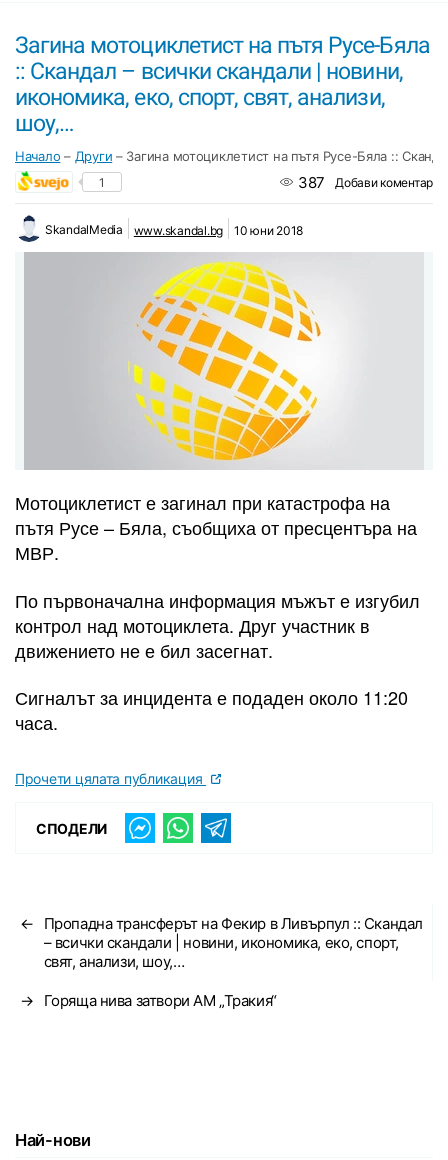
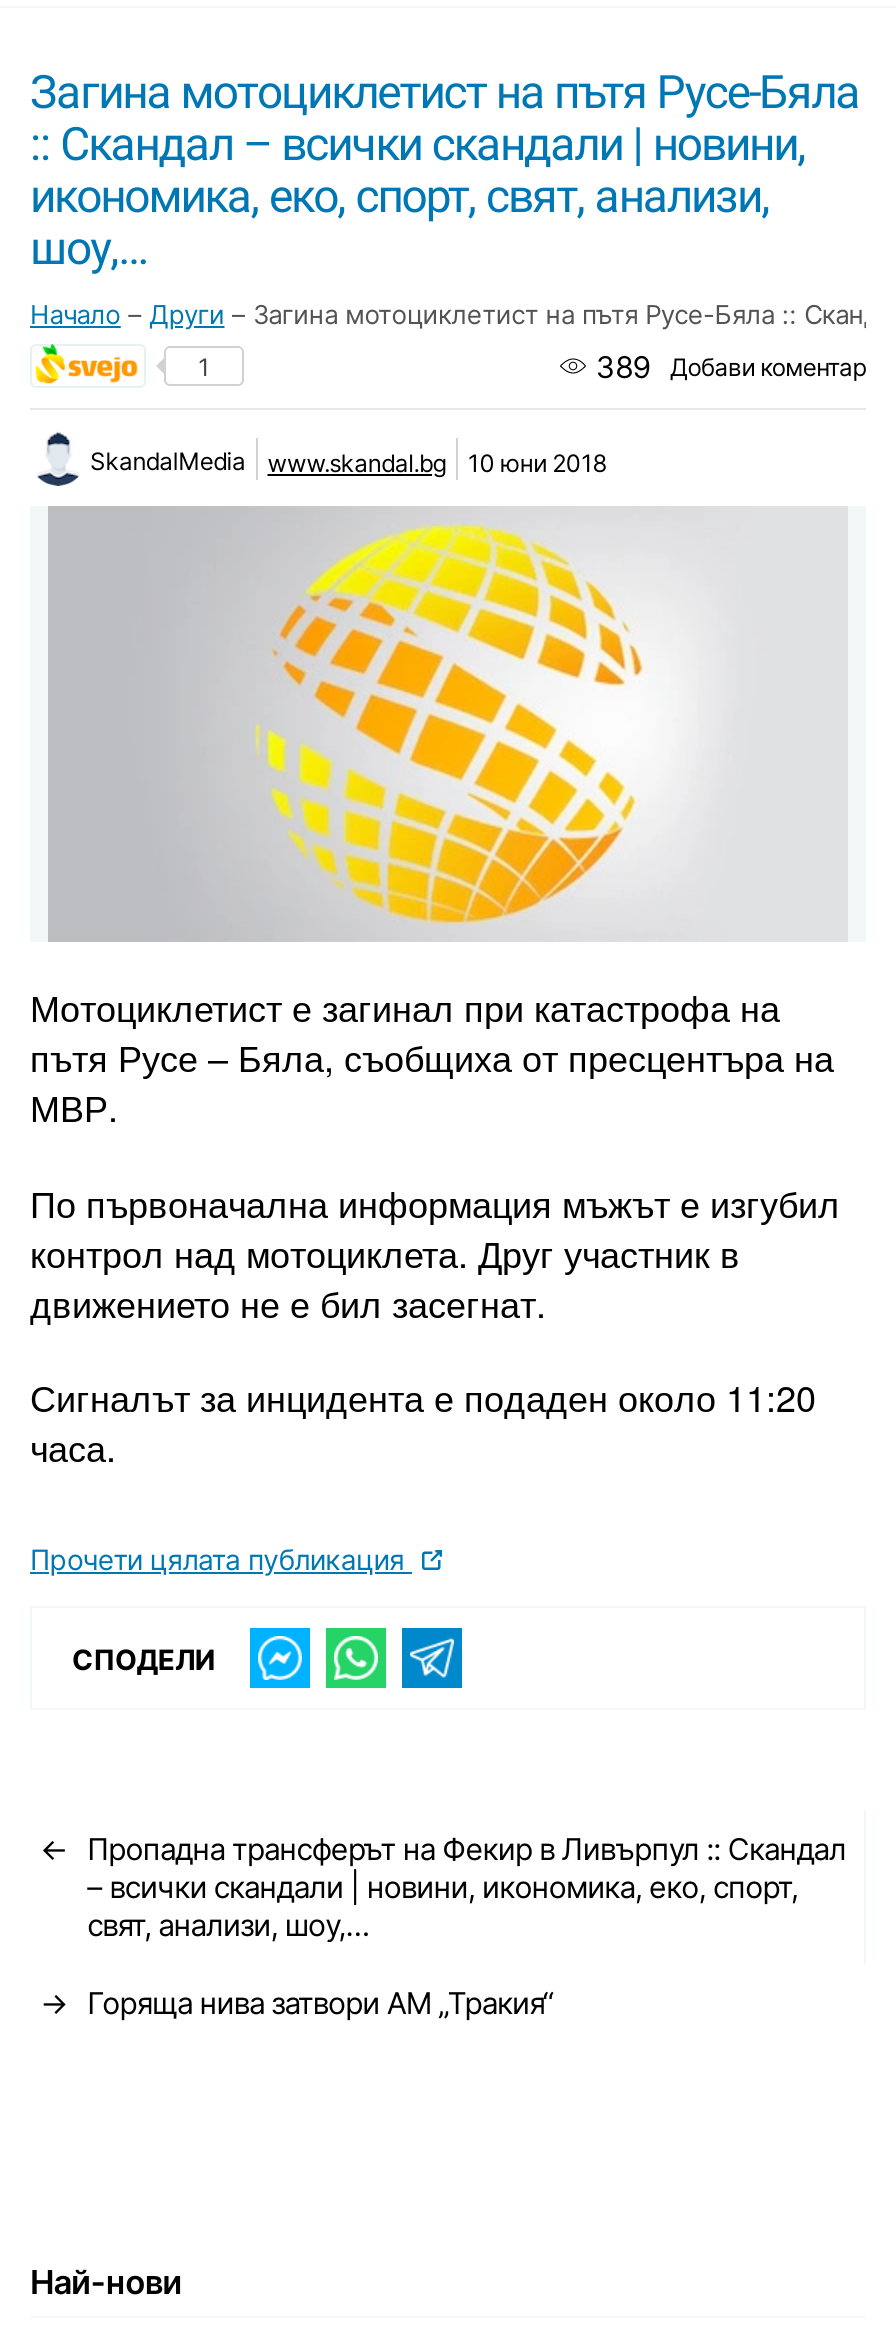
[298,173,433,192] 387 Добави коментар -> [596,347,866,385] 389 Добави коментар

